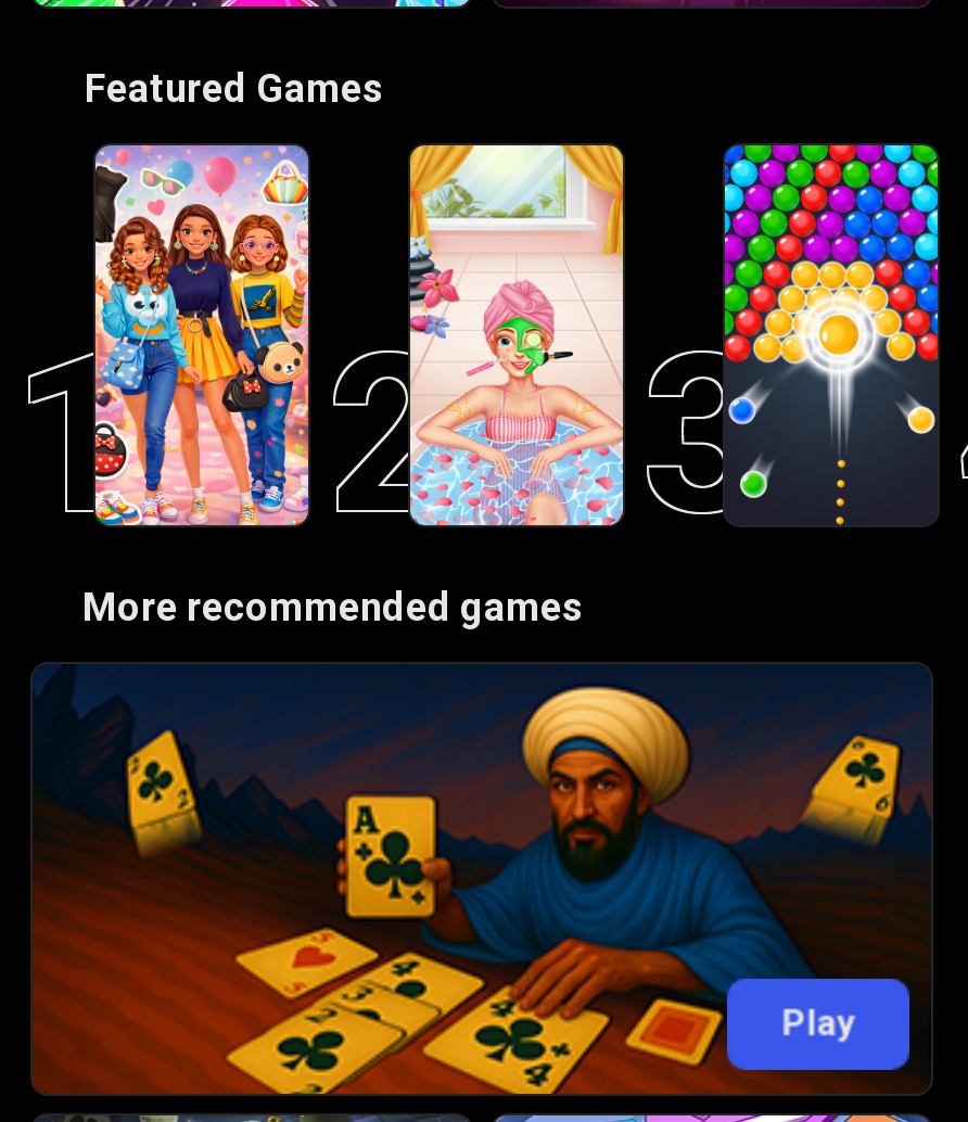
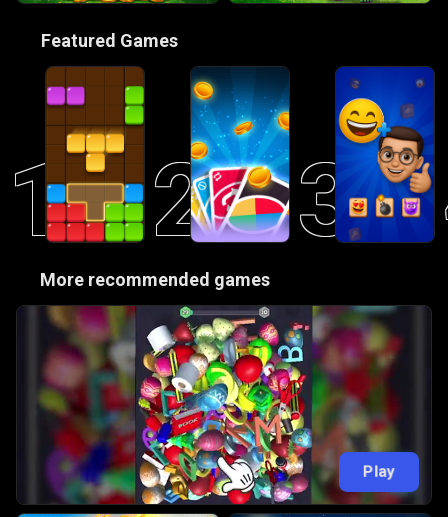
[93,143,310,527] [image] -> [46,67,145,243] [image]
[408,143,625,527] [image] -> [190,67,290,243] [image]
[723,143,940,527] [image] -> [335,66,435,243] [image]
[33,664,931,1096] [image] -> [18,305,430,505] [image]

